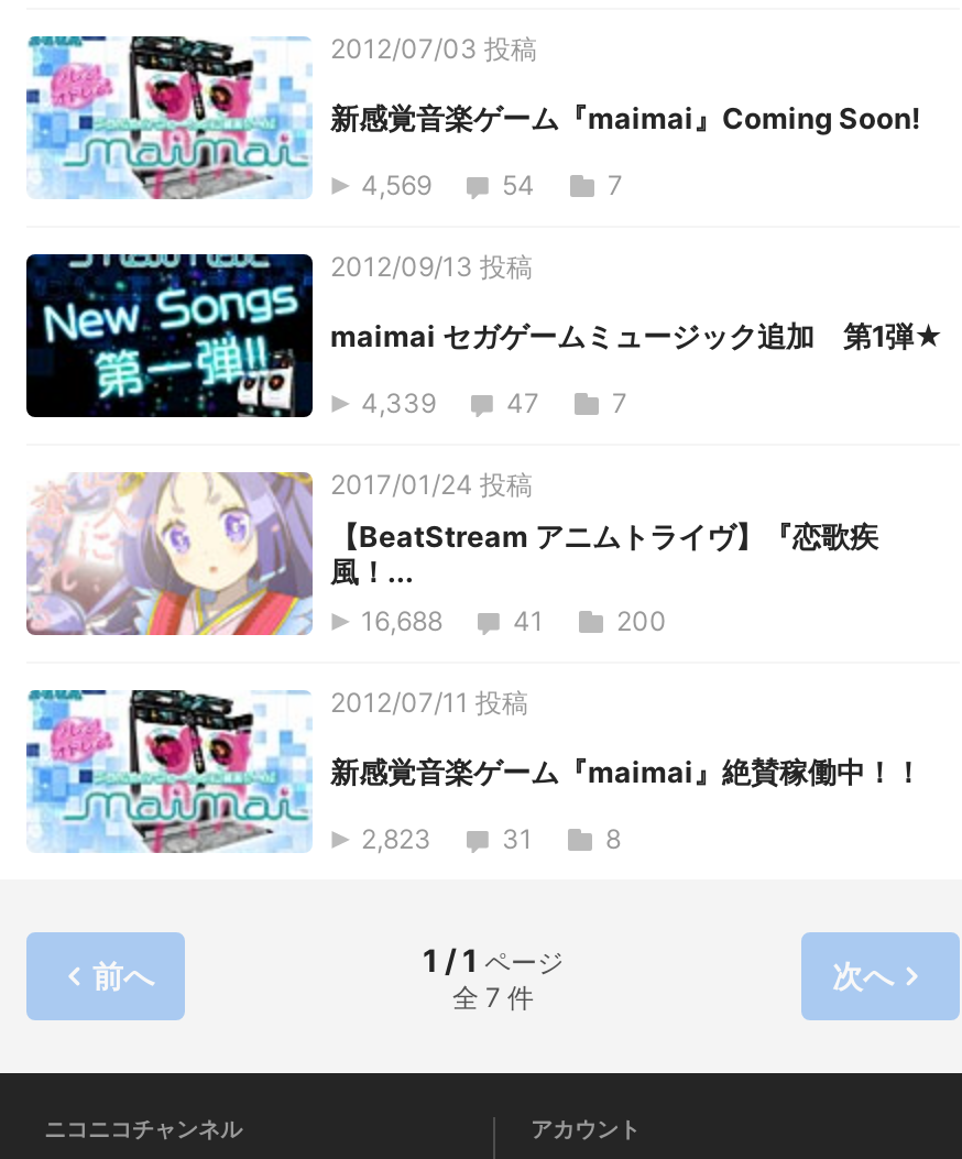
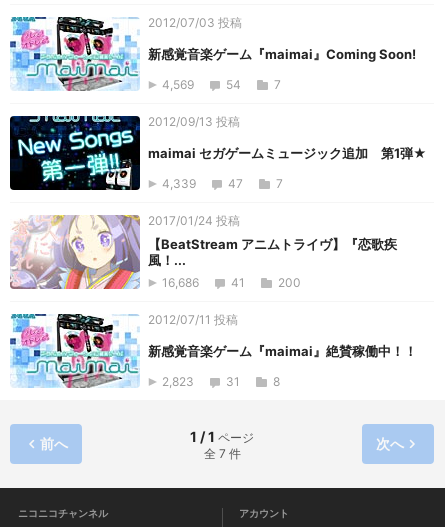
[361,604,442,637] 16,688 -> [162,275,199,290] 16,686

